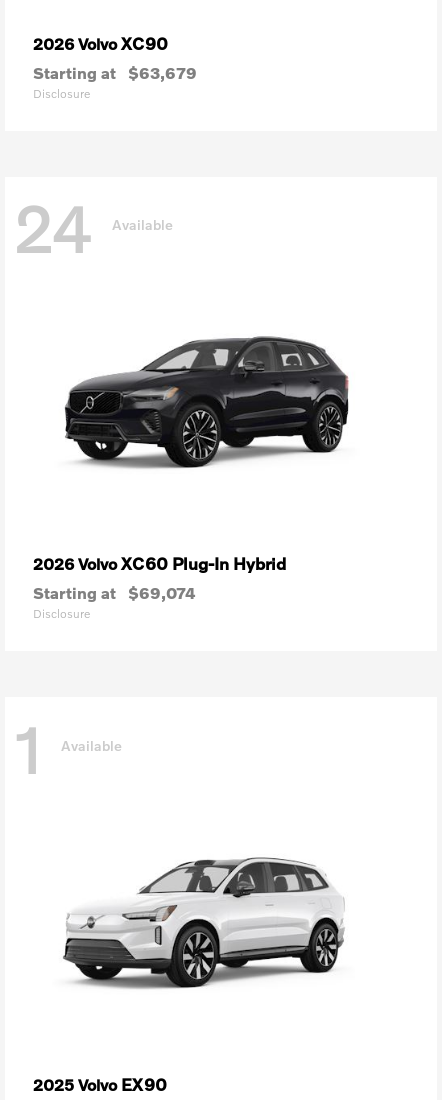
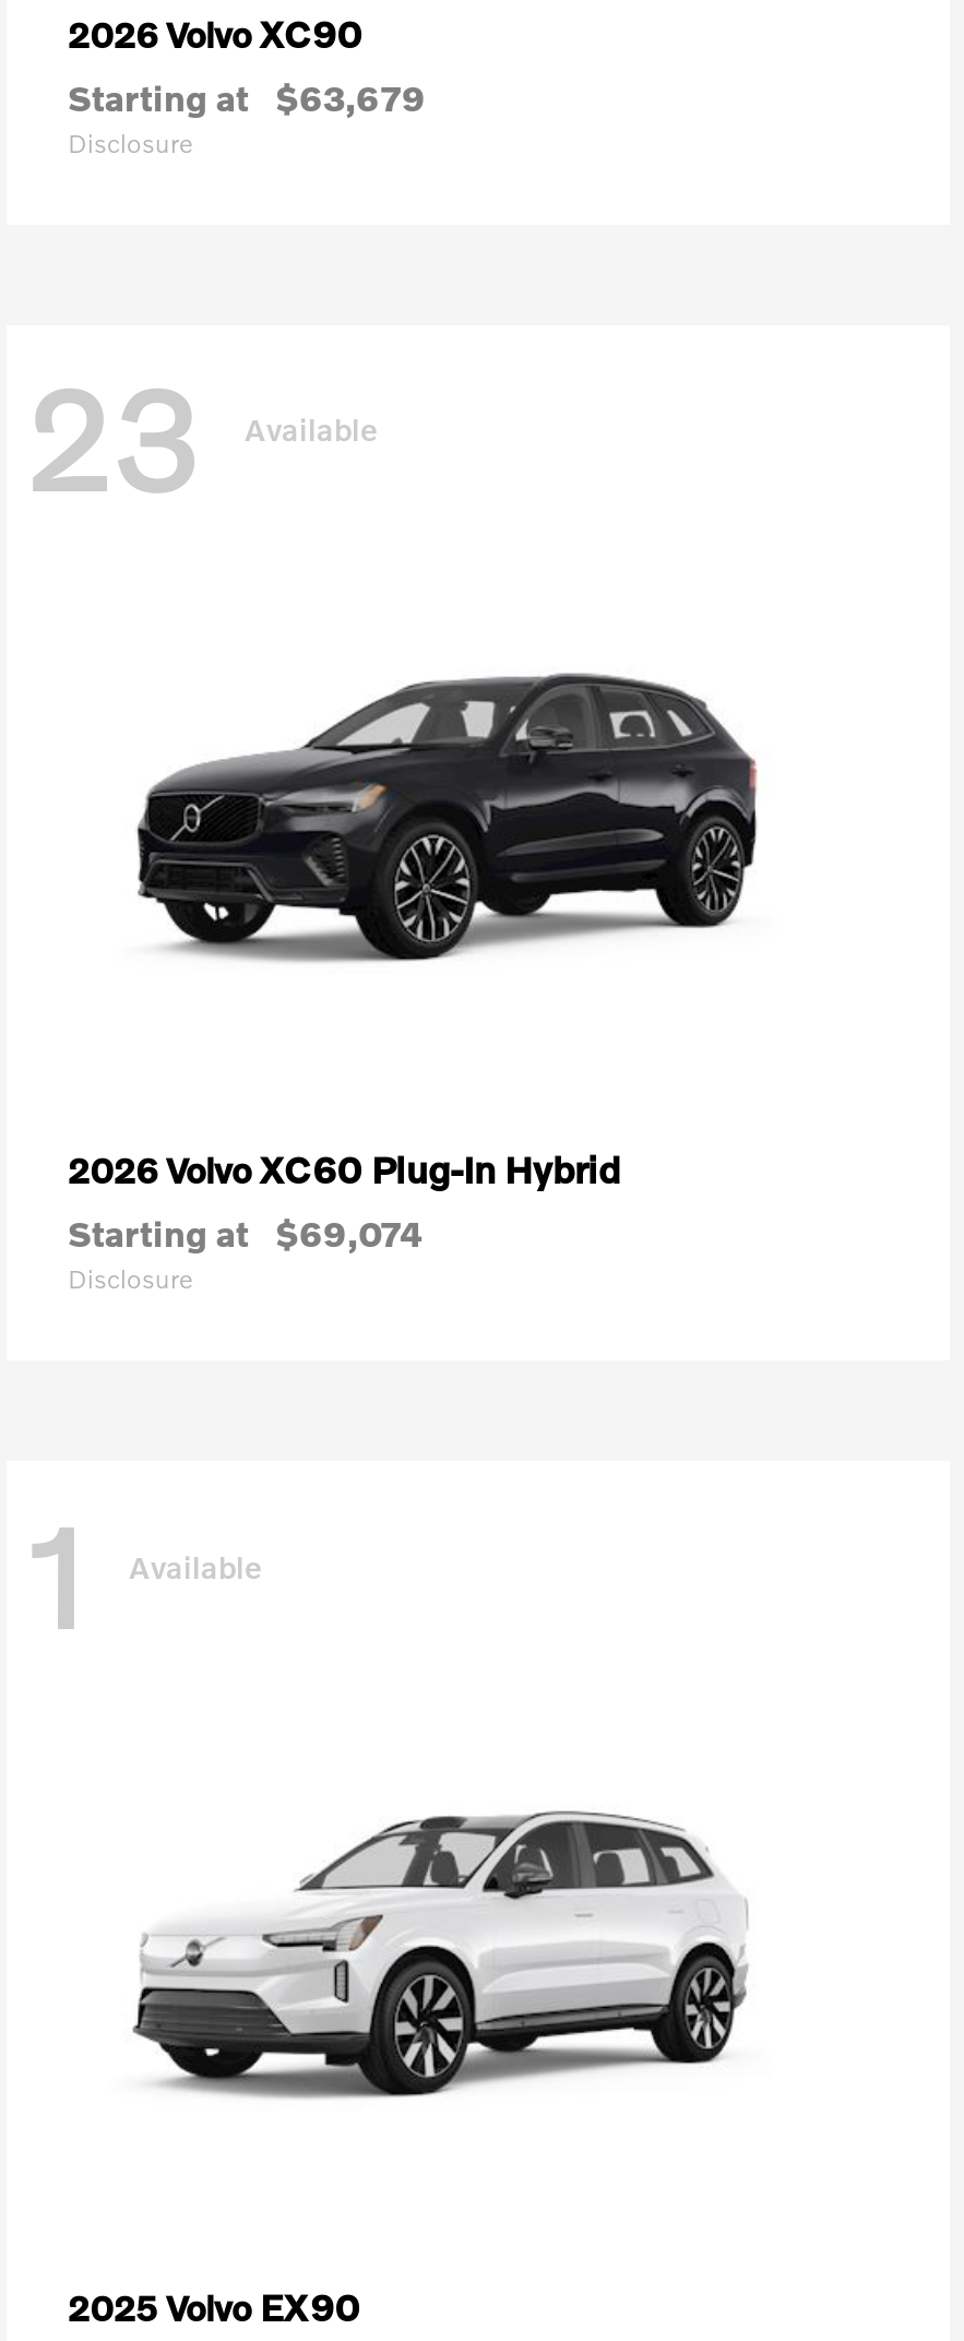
[13,190,173,267] 24 Available -> [24,354,378,522] 23 Available

